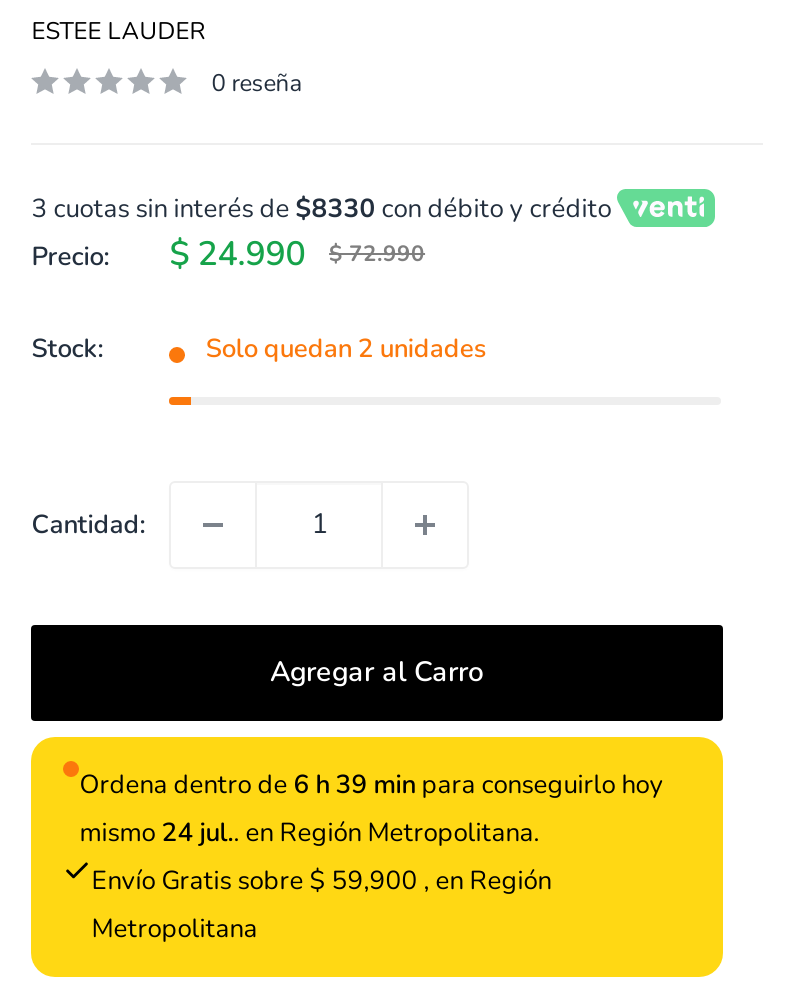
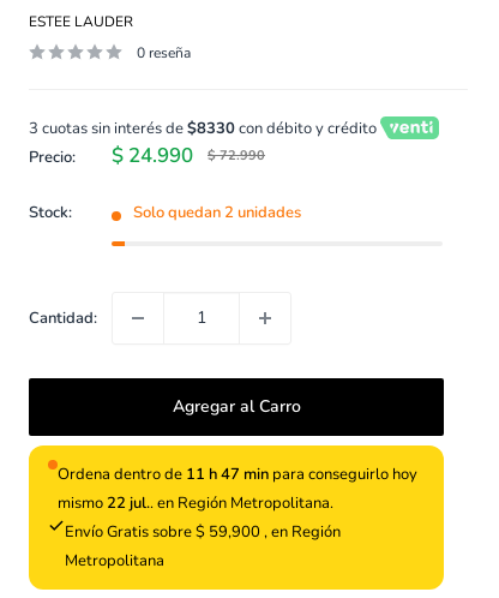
[79,767,663,803] Ordena dentro de 6 h 39 min para conseguirlo hoy -> [58,463,418,485] Ordena dentro de 11 h 47 min para conseguirlo hoy
[79,815,539,851] mismo 24 jul.. en Región Metropolitana. -> [58,492,334,514] mismo 22 jul.. en Región Metropolitana.

